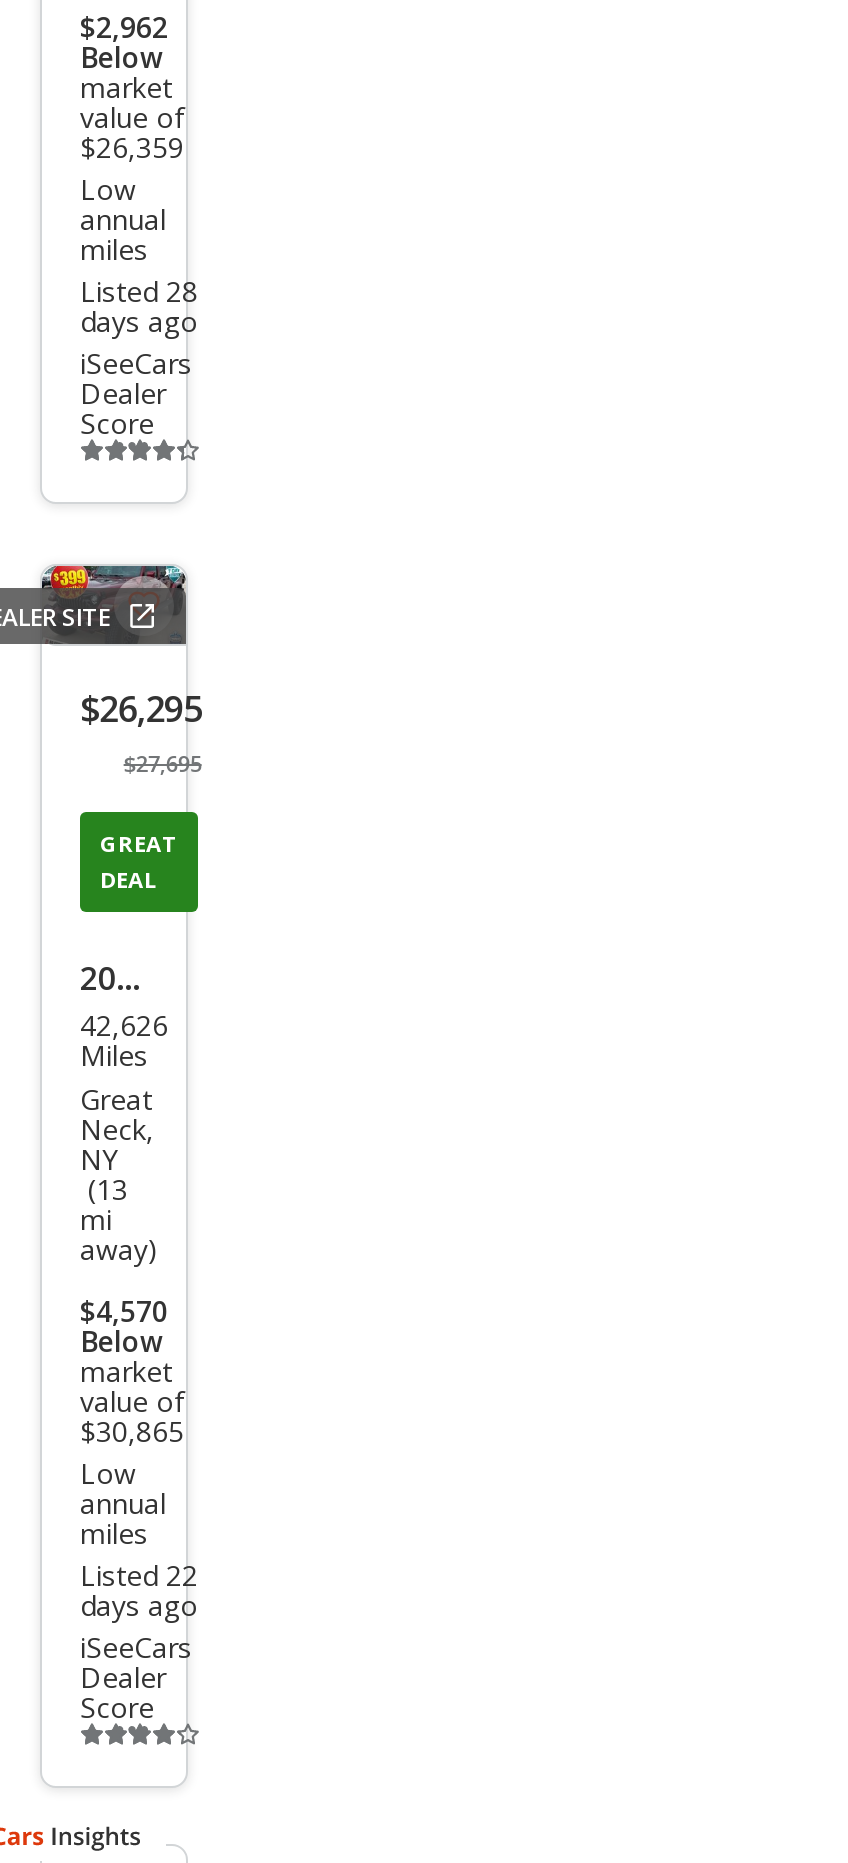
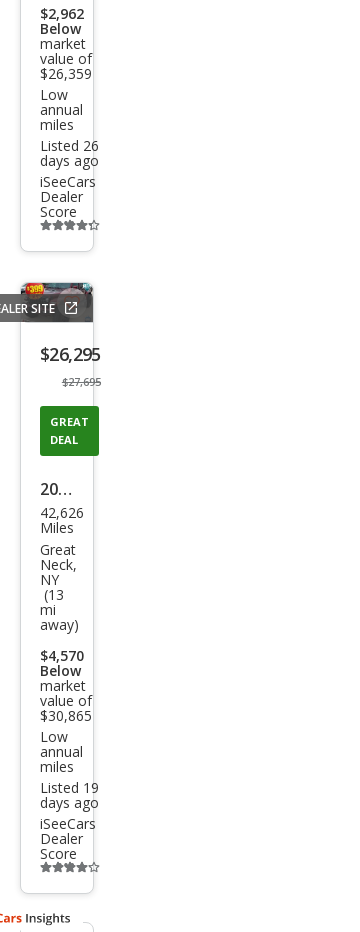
[80,271,198,309] Listed 28 -> [40,136,99,155] Listed 26
[80,1556,198,1594] Listed 22 -> [40,778,99,797] Listed 19

